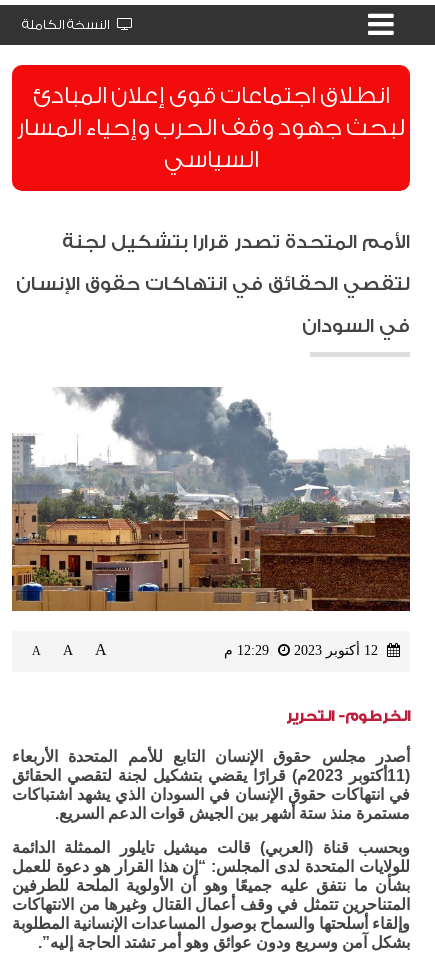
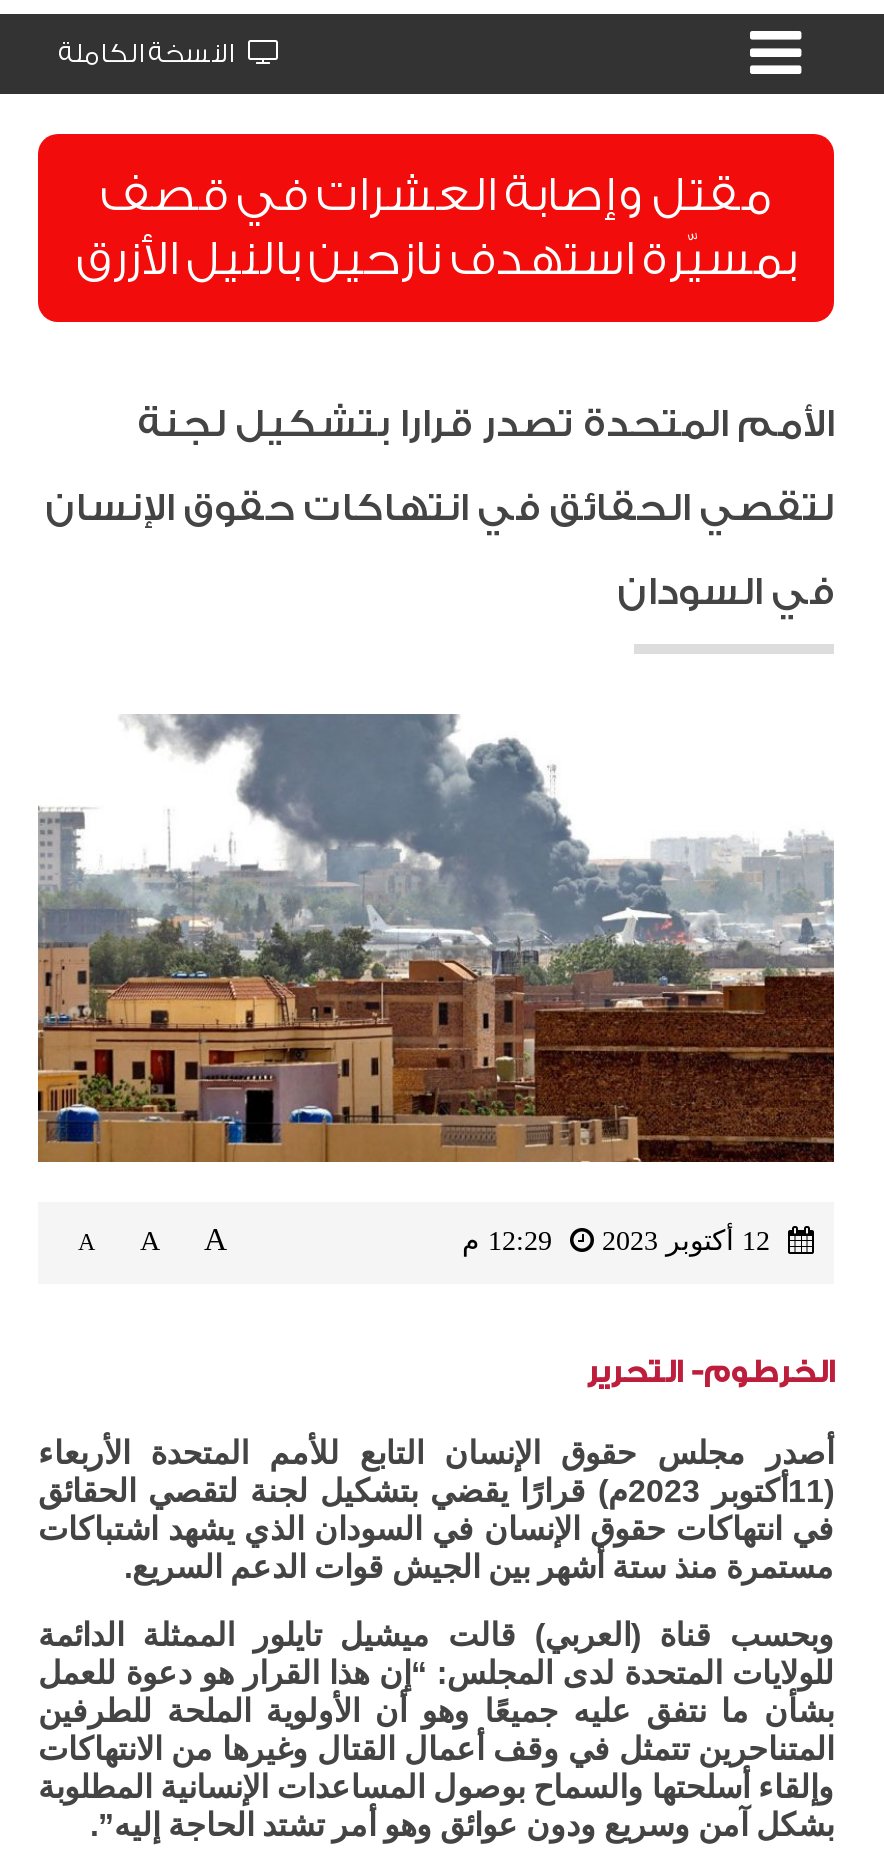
[17,82,405,173] انطلاق اجتماعات قوى إعلان المبادئ | لبحث جهود وقف الحرب وإحياء المسار | السياسي -> [76,168,796,286] مقتل وإصابة العشرات في قصف | بمسيّرة استهدف نازحين بالنيل الأزرق

